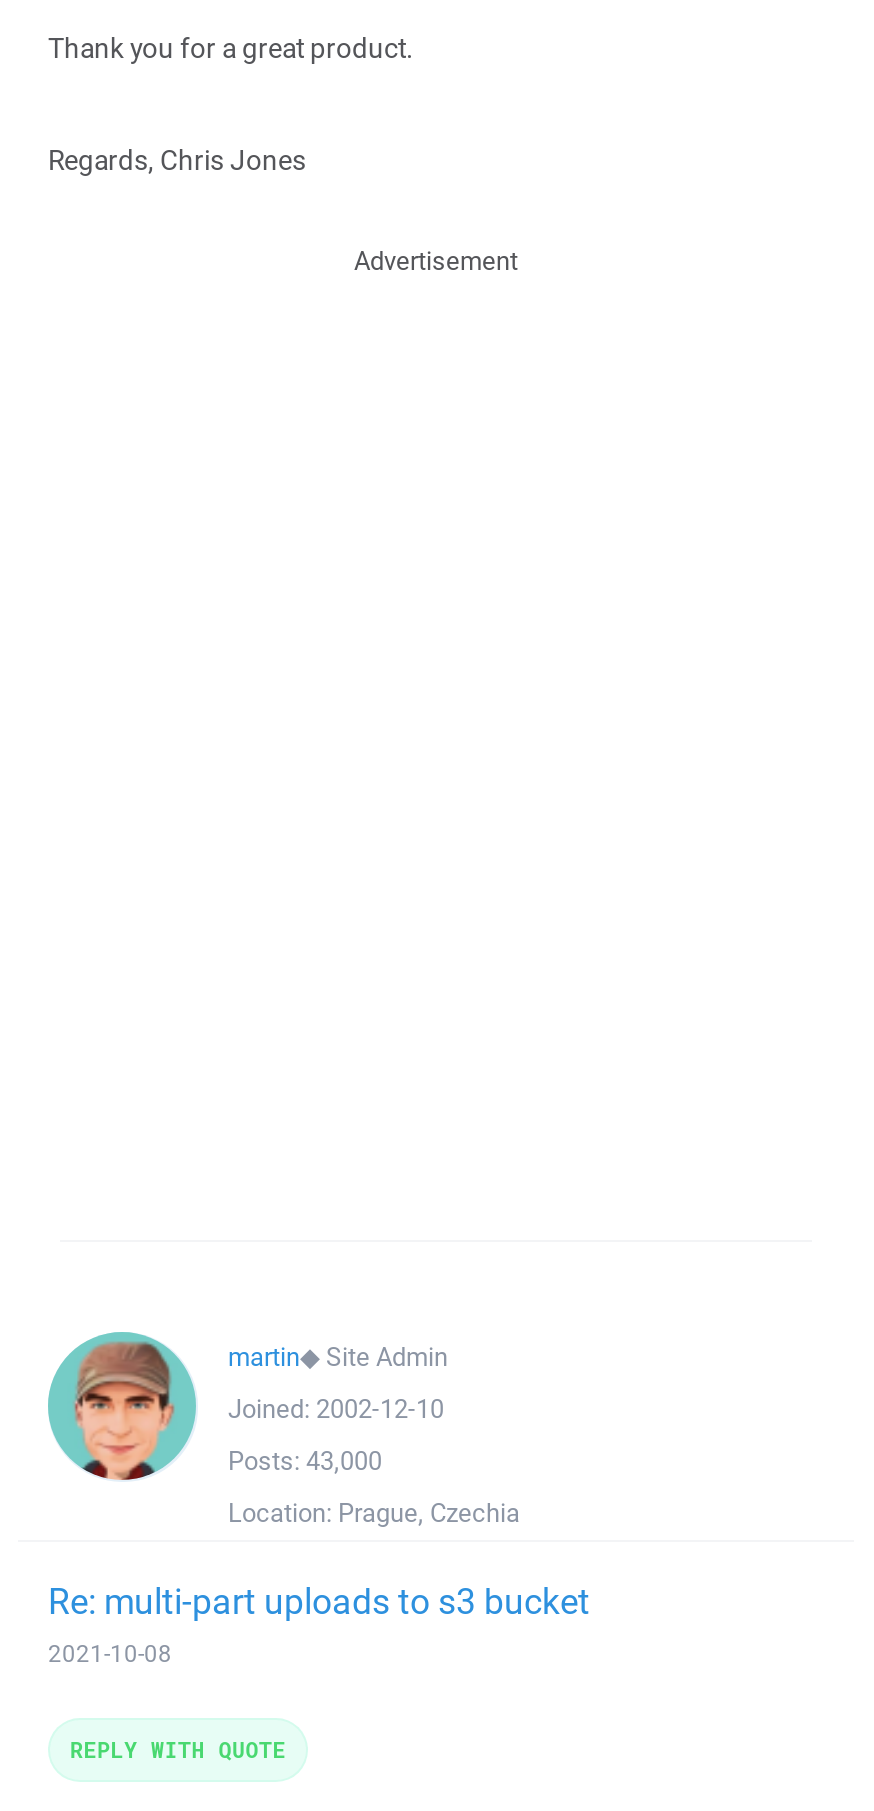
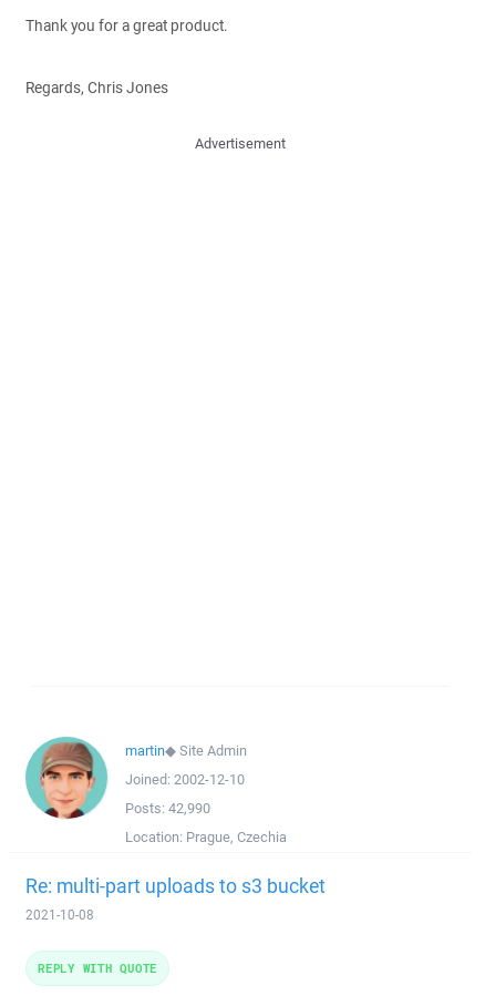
[228,1444,382,1478] Posts: 43,000 -> [125,799,210,818] Posts: 42,990

